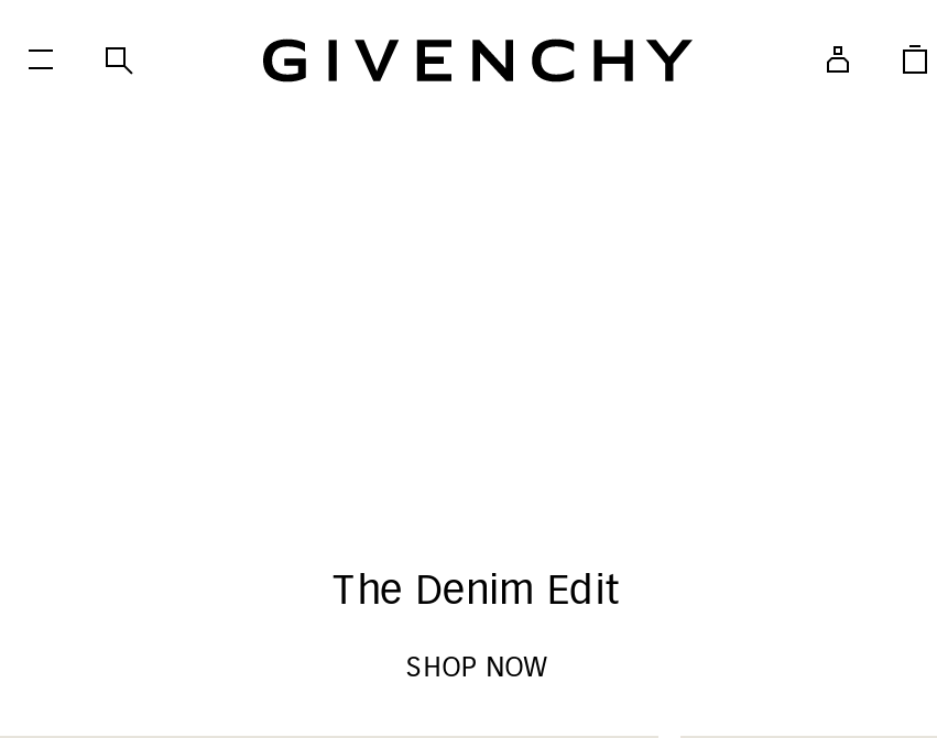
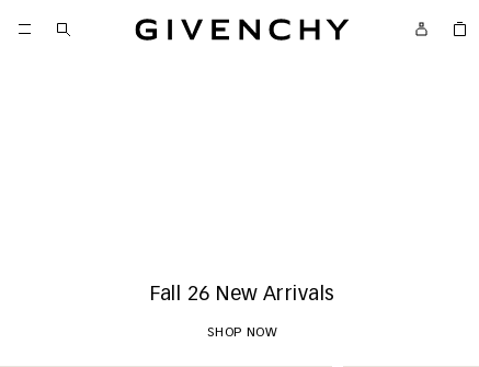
[332,573,624,613] The Denim Edit -> [150,285,335,305] Fall 26 New Arrivals

